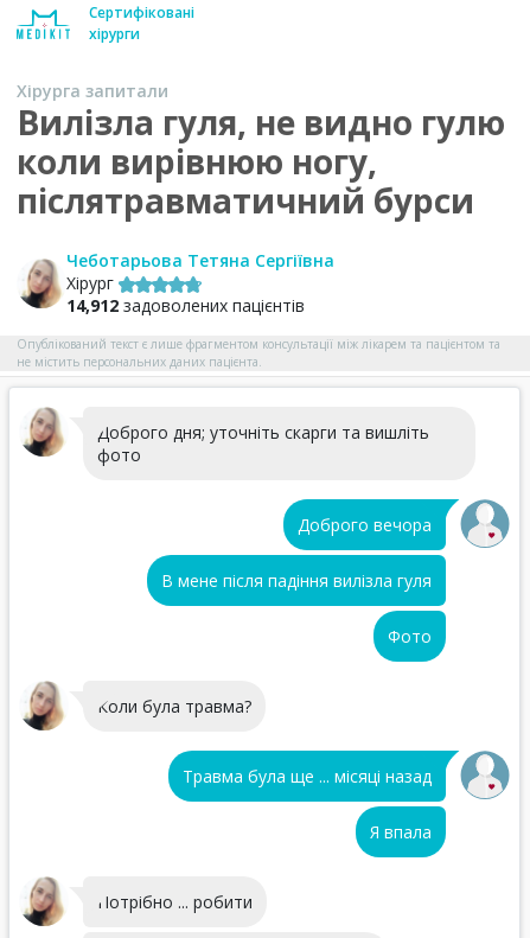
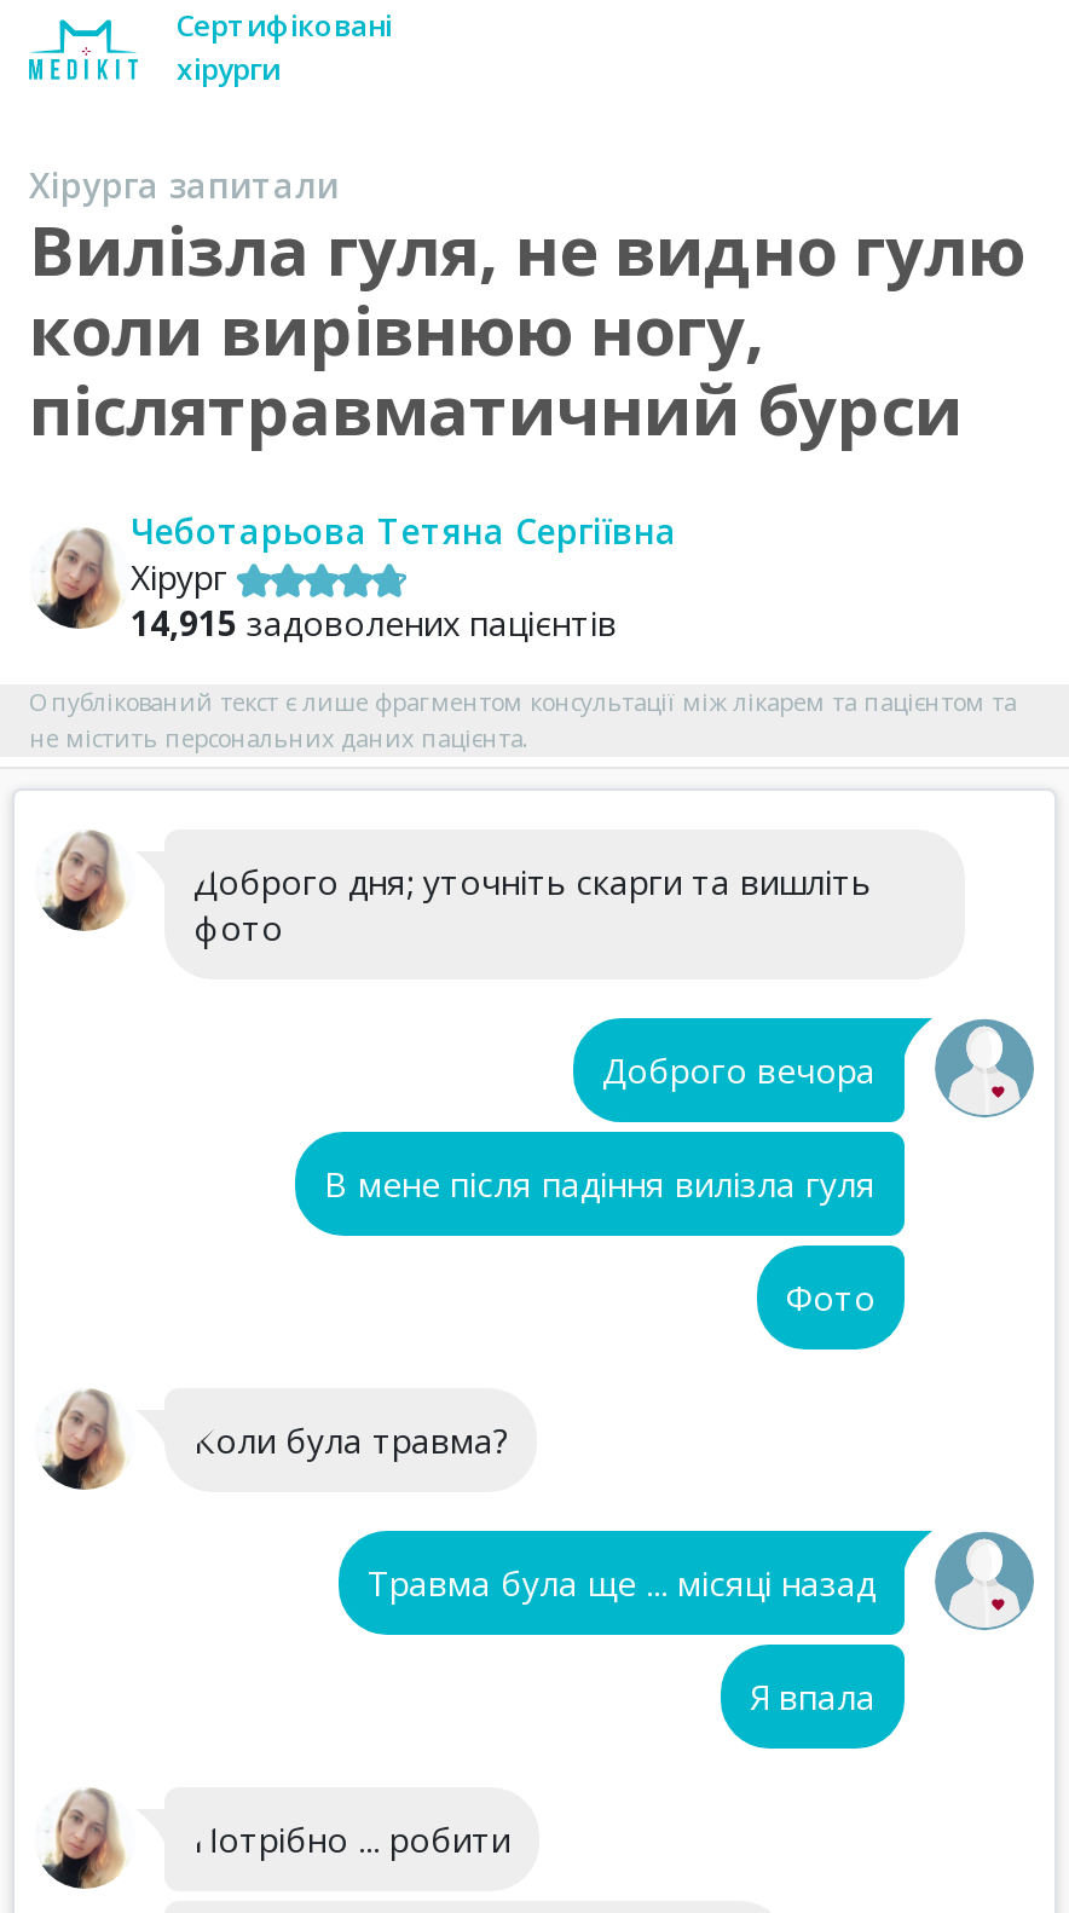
[66,294,305,317] 14,912 задоволених пацієнтів -> [131,600,617,646] 14,915 задоволених пацієнтів

